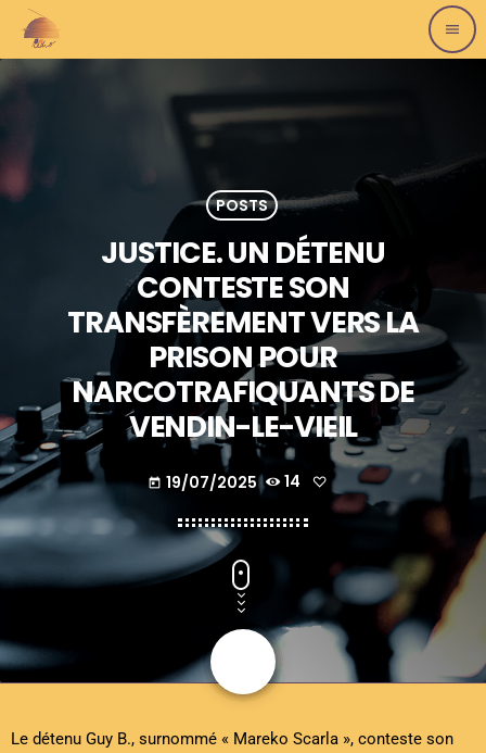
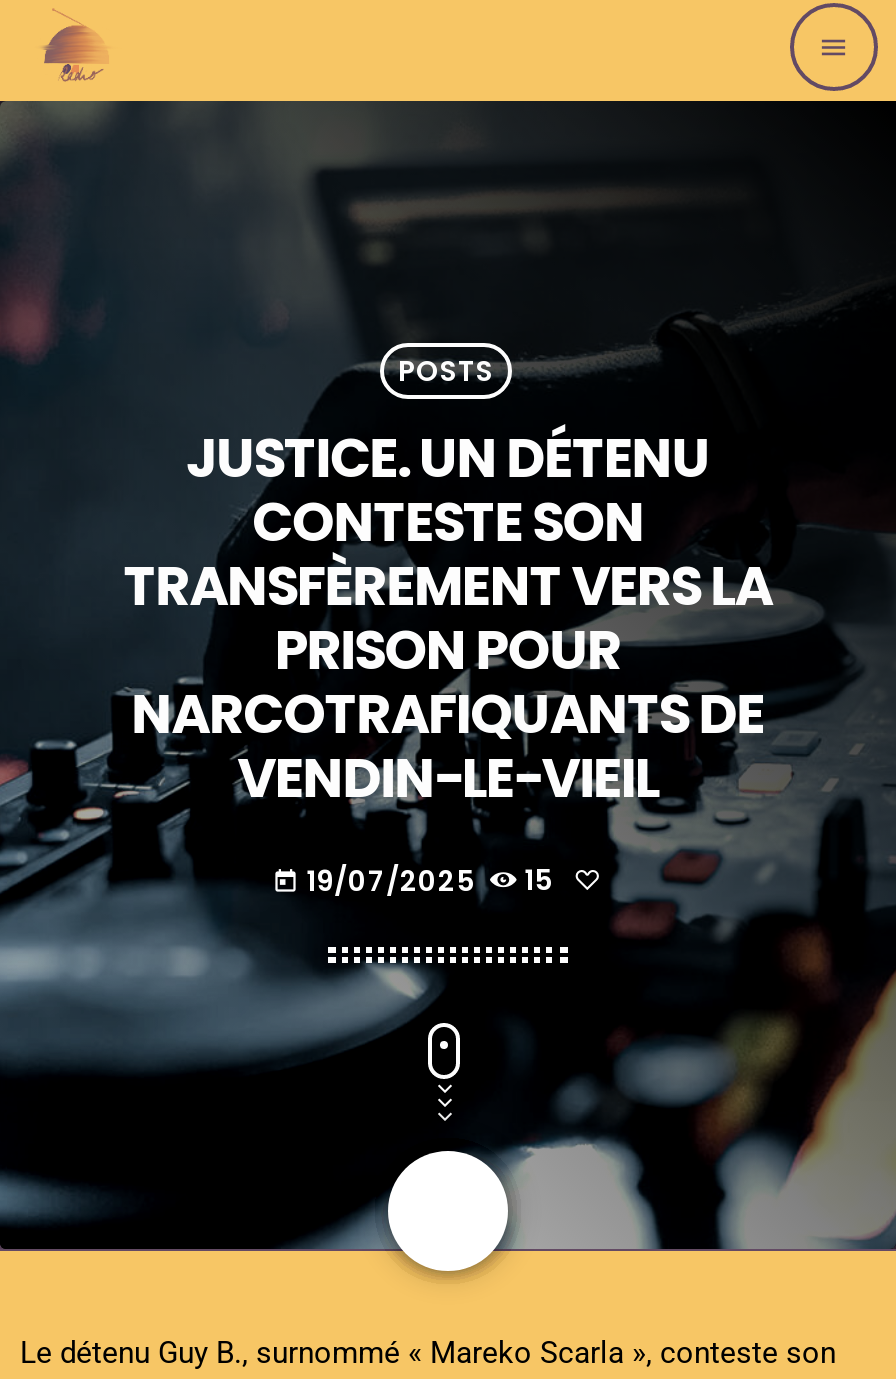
[284,471,303,493] 14 -> [524,861,558,901] 15

